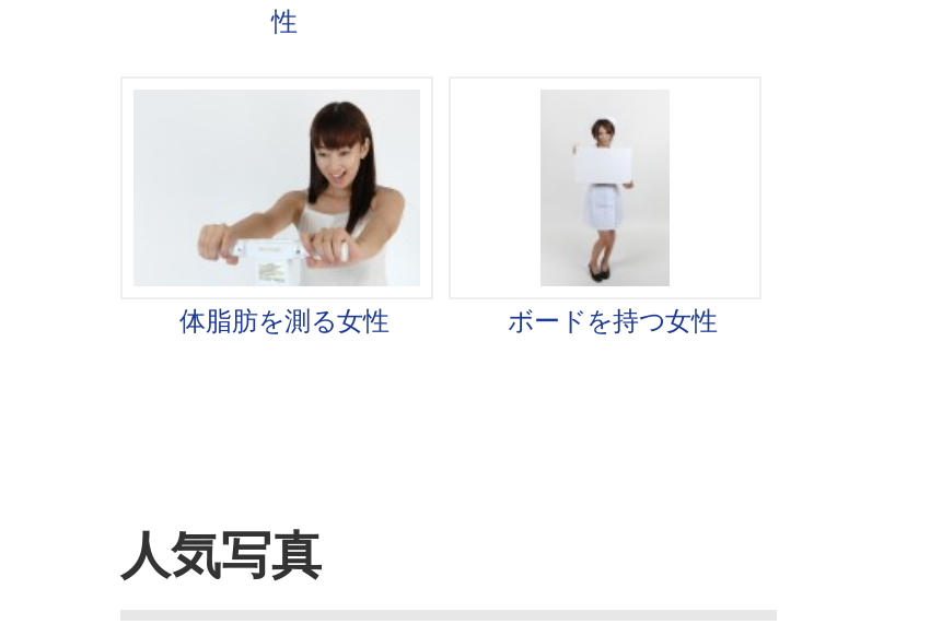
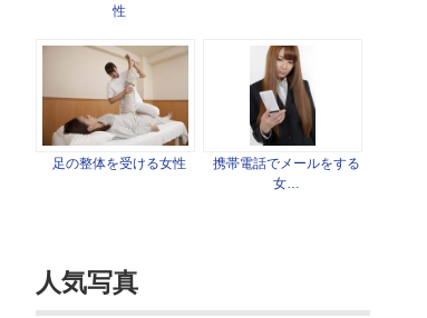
[133,90,420,286] [image] -> [41,46,190,147] [image]
[179,90,718,337] [image] | 体脂肪を測る女性 | ボードを持つ女性 -> [52,44,360,191] [image] | 足の整体を受ける女性 | 携帯電話でメールをする | 女…

